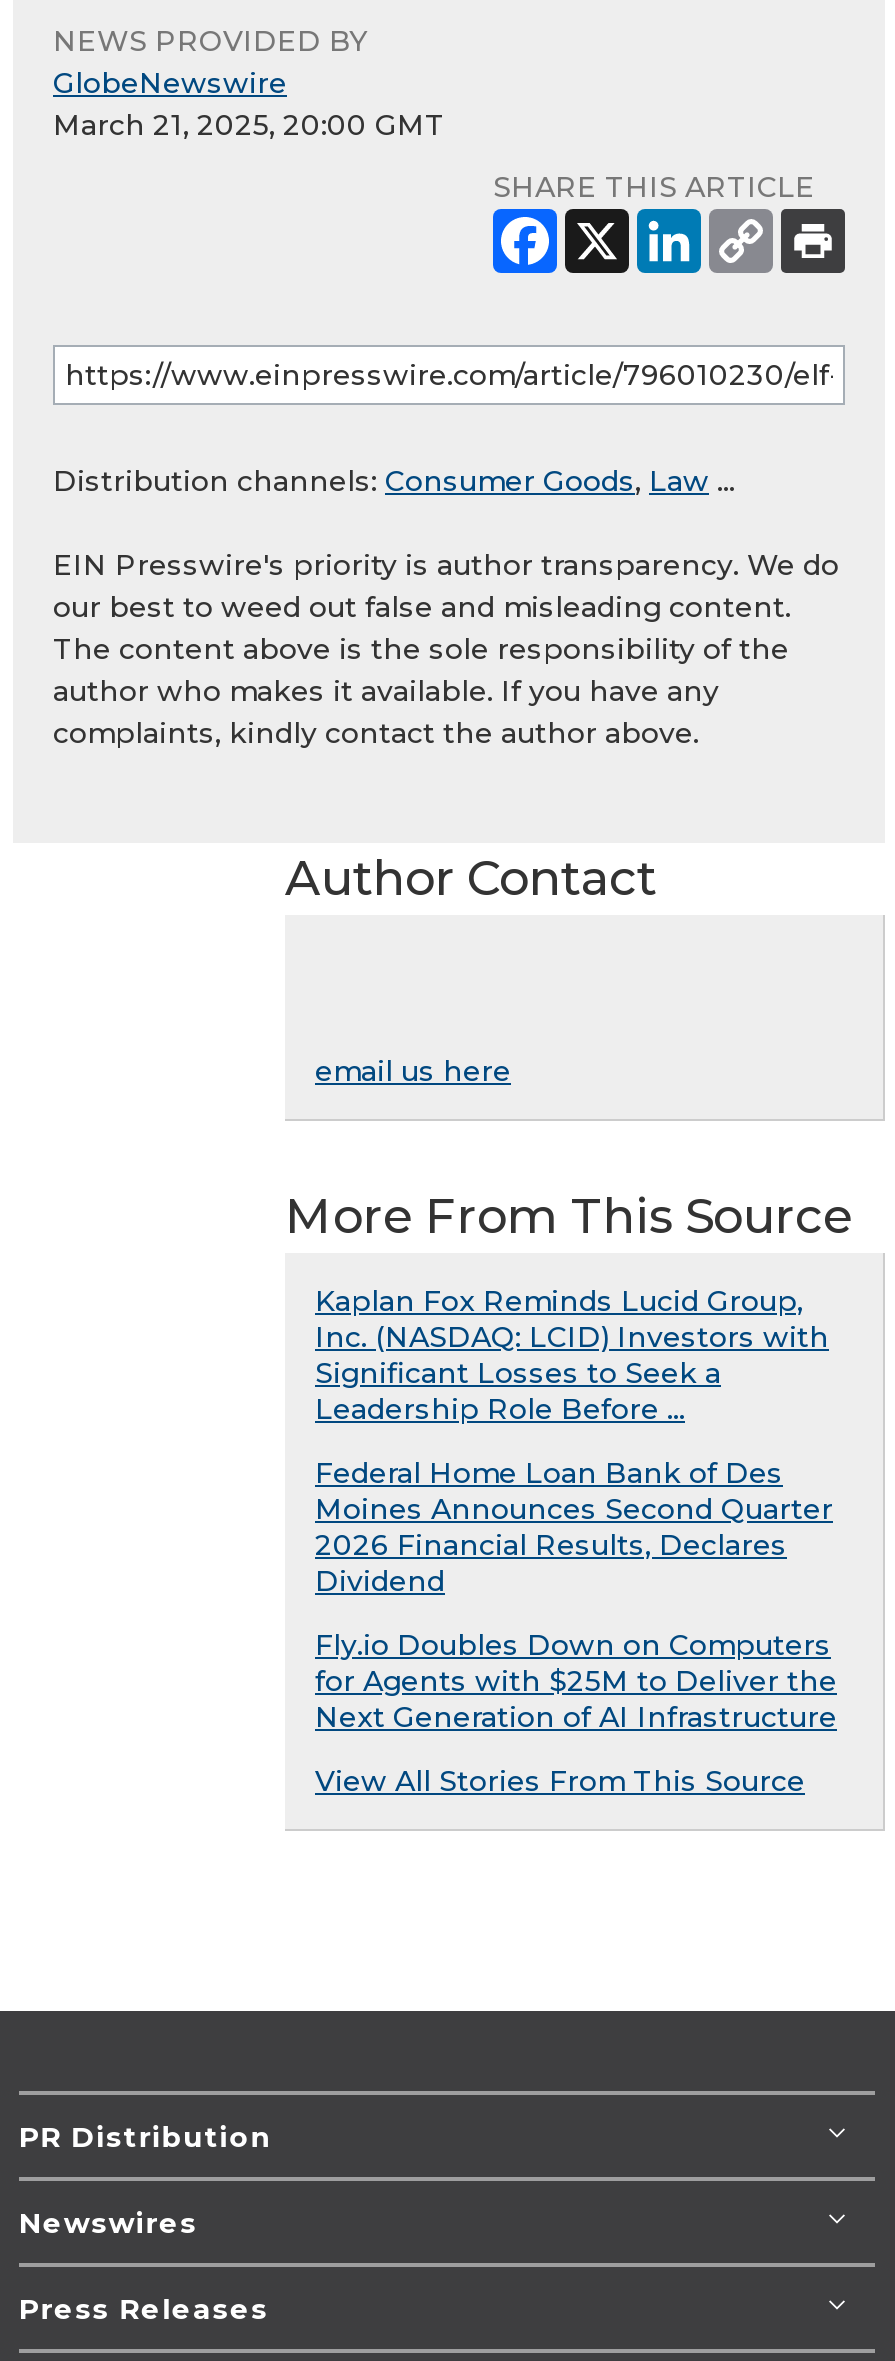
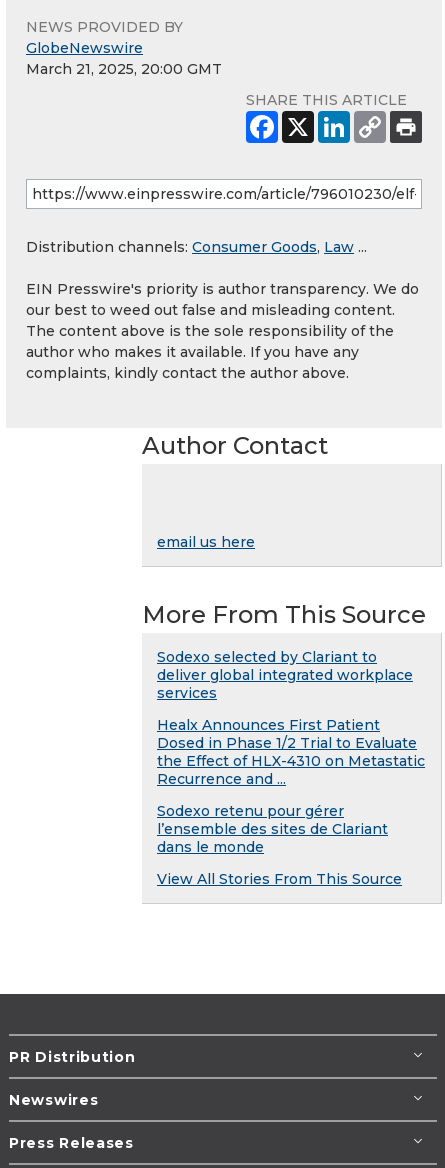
[315,1283,829,1427] Kaplan Fox Reminds Lucid Group, | Inc. (NASDAQ: LCID) Investors with | Significant Losses to Seek a | Leadership Role Before ... -> [157,648,413,702] Sodexo selected by Clariant to | deliver global integrated workplace | services
[315,1455,833,1599] Federal Home Loan Bank of Des | Moines Announces Second Quarter | 2026 Financial Results, Declares | Dividend -> [157,716,425,788] Healx Announces First Patient | Dosed in Phase 1/2 Trial to Evaluate | the Effect of HLX-4310 on Metastatic | Recurrence and ...
[315,1627,837,1735] Fly.io Doubles Down on Computers | for Agents with $25M to Deliver the | Next Generation of AI Infrastructure -> [157,802,388,856] Sodexo retenu pour gérer | l’ensemble des sites de Clariant | dans le monde

